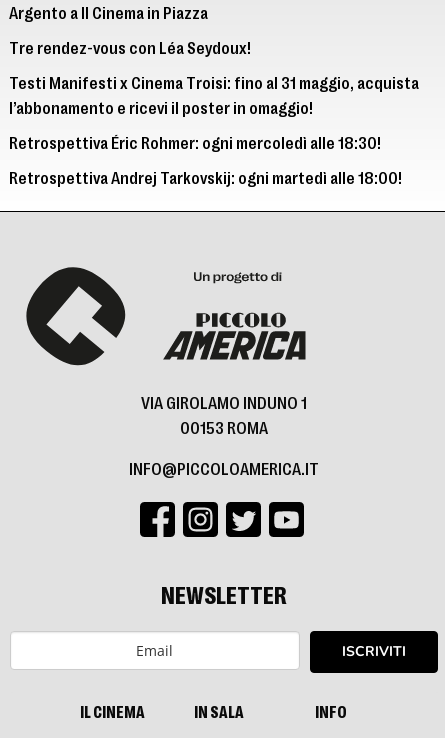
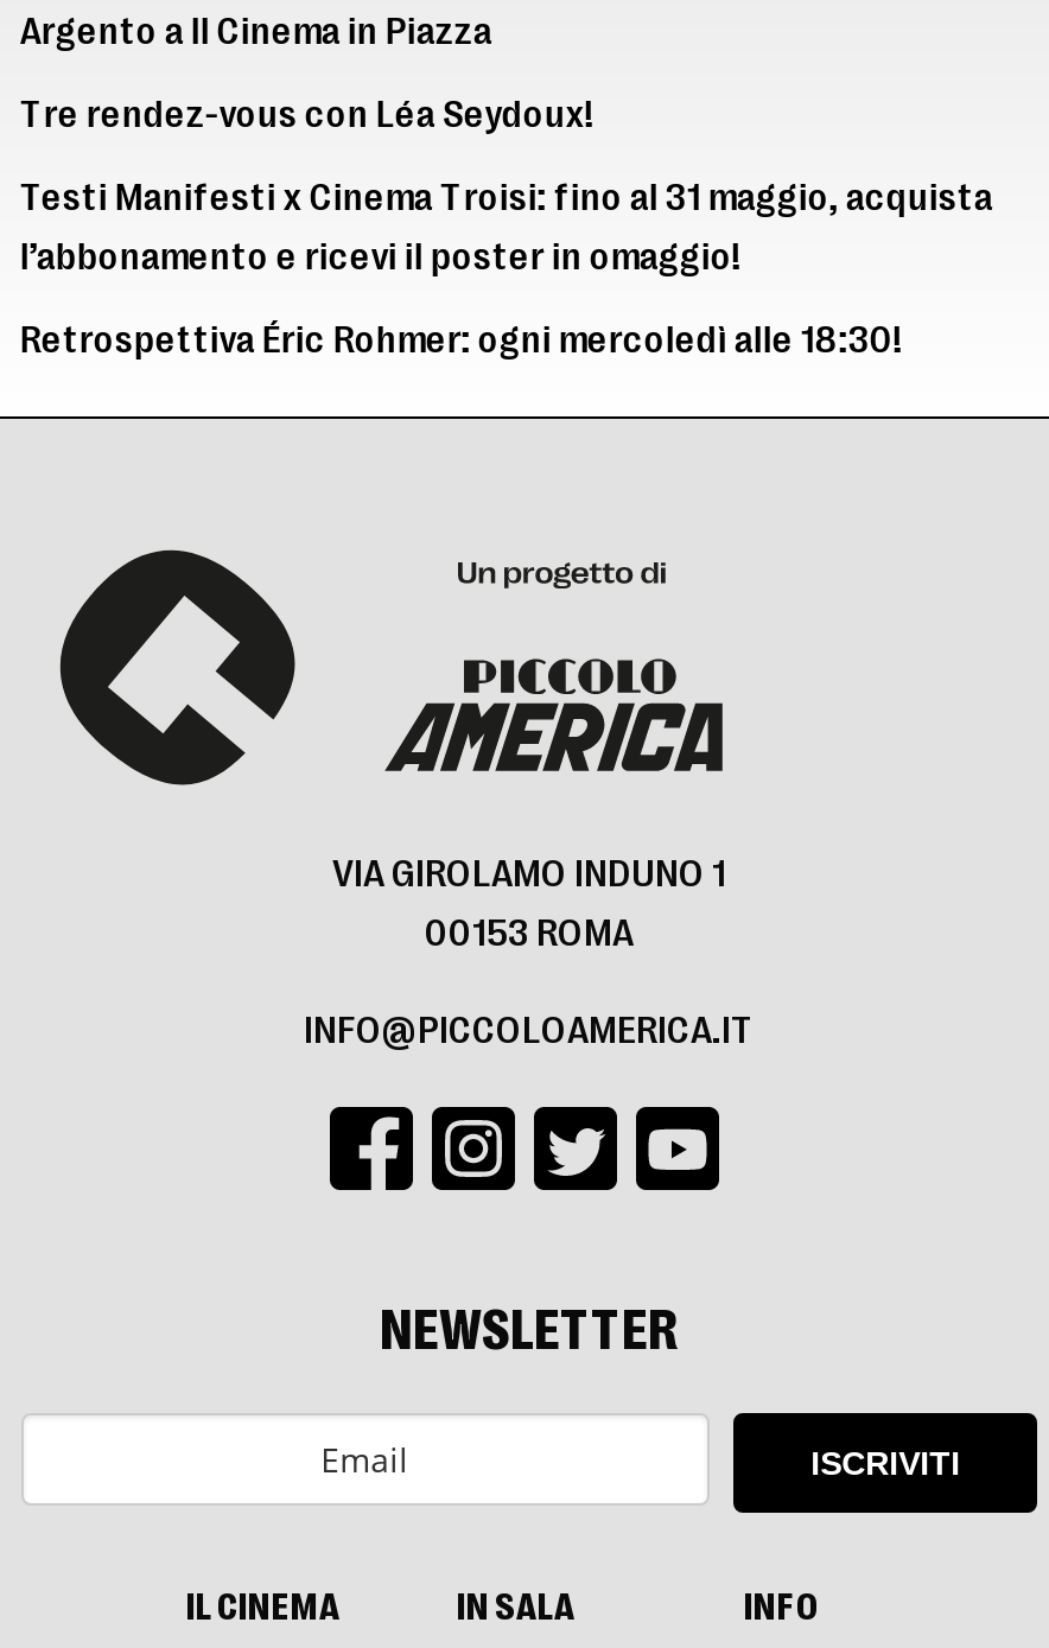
[9,170,402,188] Retrospettiva Andrej Tarkovskij: ogni martedì alle 18:00! -> none

